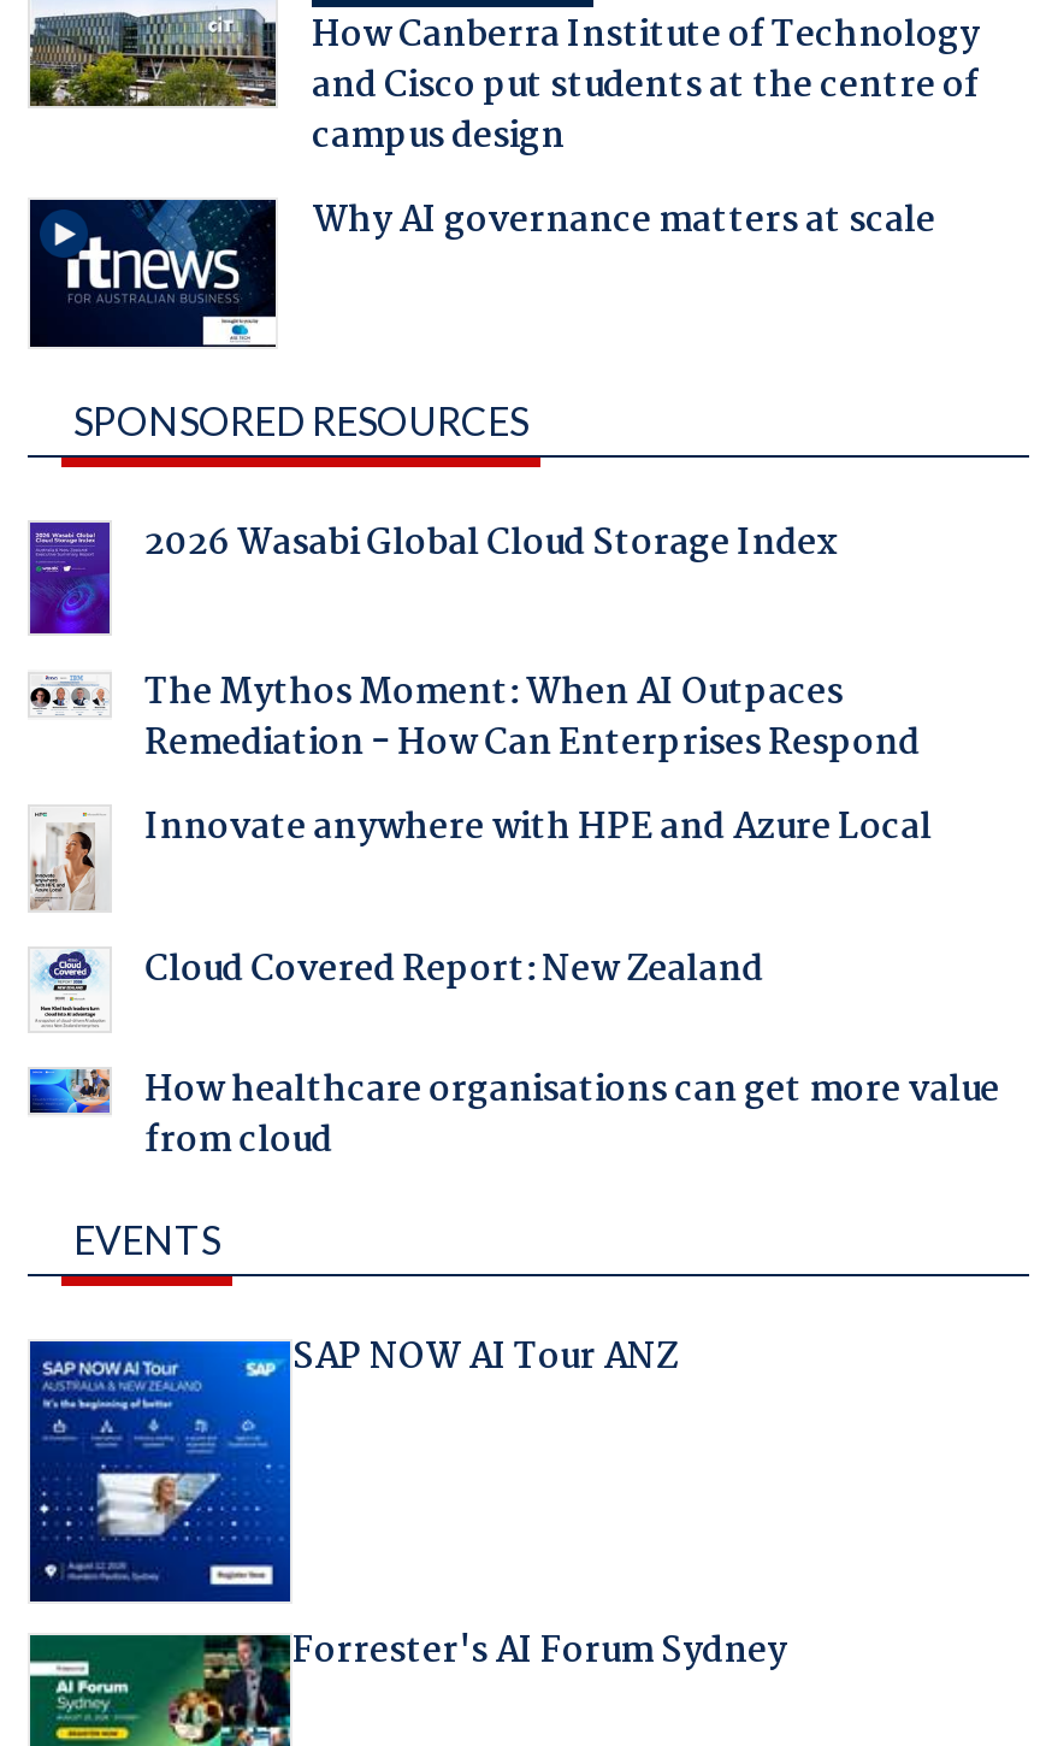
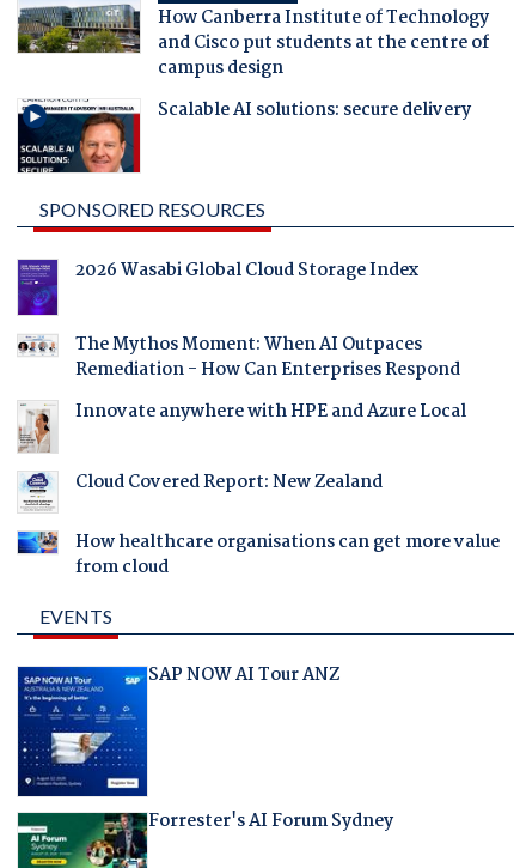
[28,191,935,349] [image] | Why AI governance matters at scale -> [18,95,471,174] [image] | Scalable AI solutions: secure delivery

